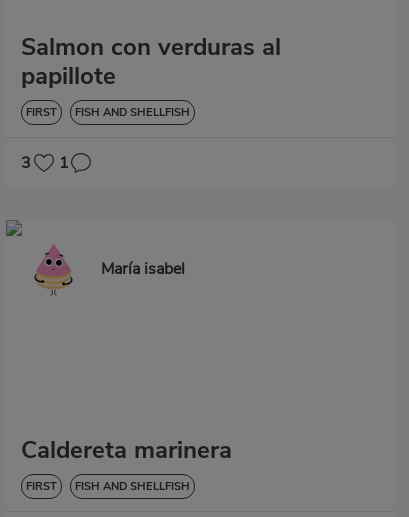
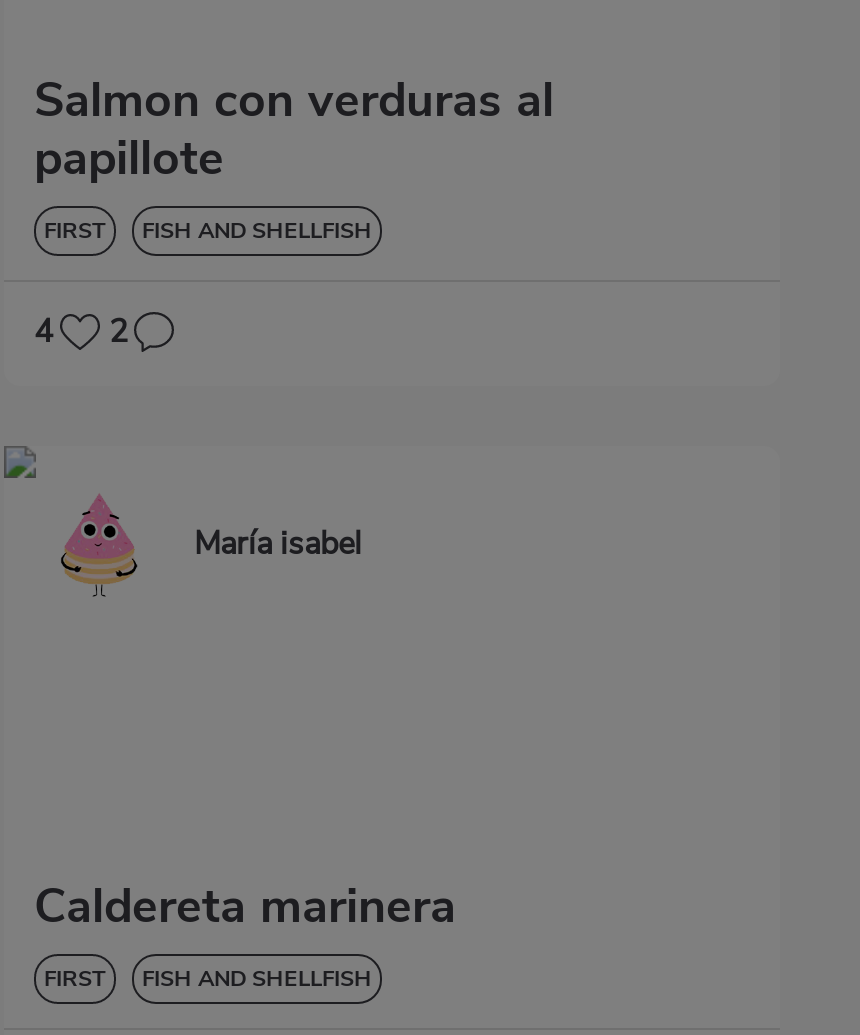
[21,152,31,174] 3 -> [34,310,54,354] 4
[58,152,68,174] 1 -> [109,310,129,354] 2

